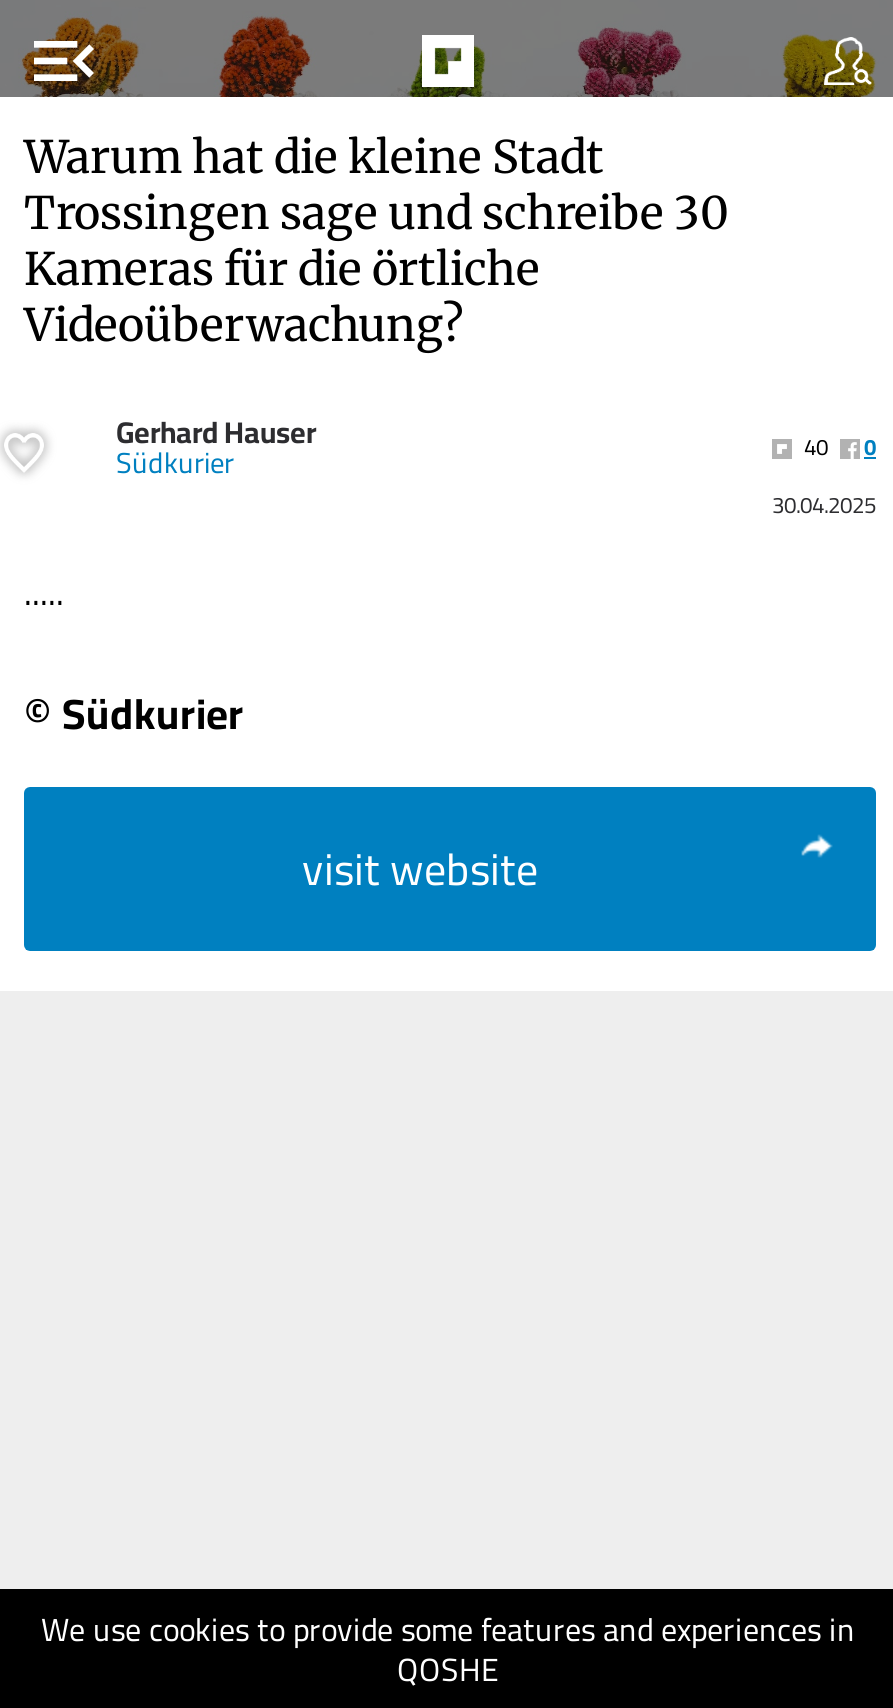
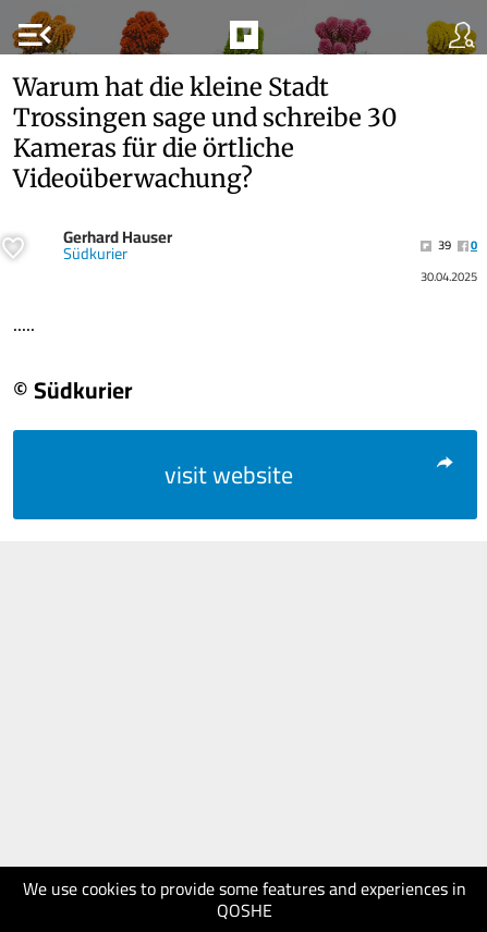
[804,425,876,467] 40 0 -> [438,233,477,256] 39 0

